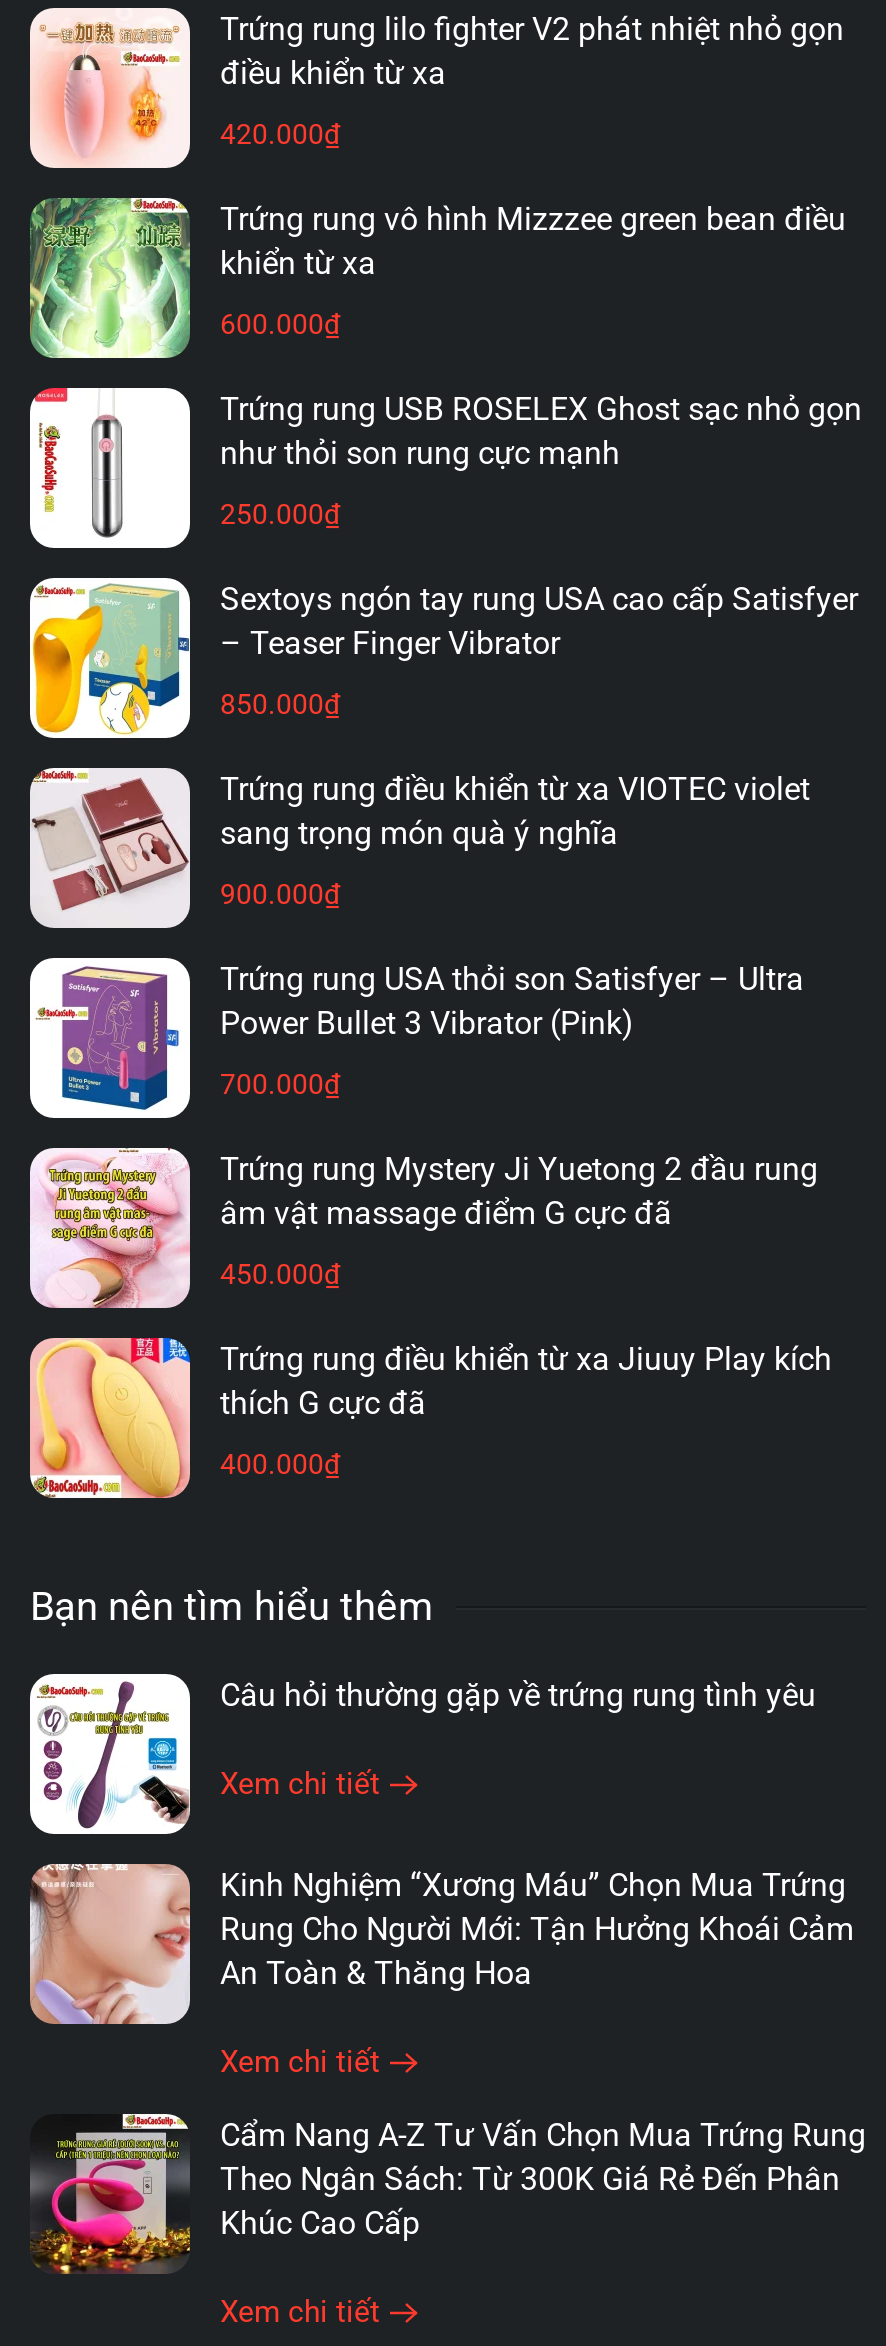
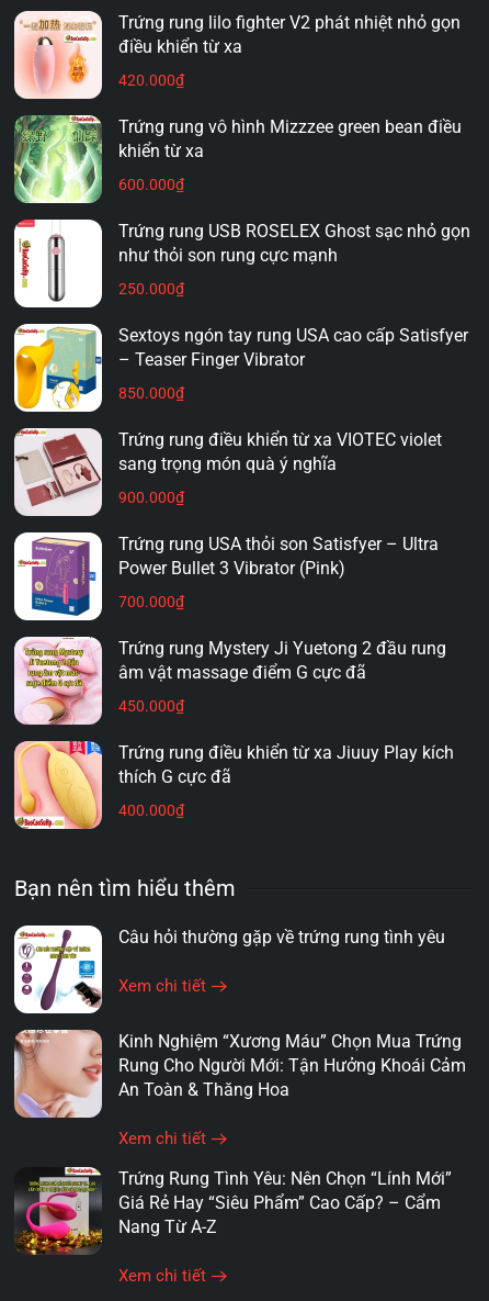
[220,2116,866,2242] Cẩm Nang A-Z Tư Vấn Chọn Mua Trứng Rung | Theo Ngân Sách: Từ 300K Giá Rẻ Đến Phân | Khúc Cao Cấp -> [118,1168,452,1237] Trứng Rung Tình Yêu: Nên Chọn “Lính Mới” | Giá Rẻ Hay “Siêu Phẩm” Cao Cấp? – Cẩm | Nang Từ A-Z

